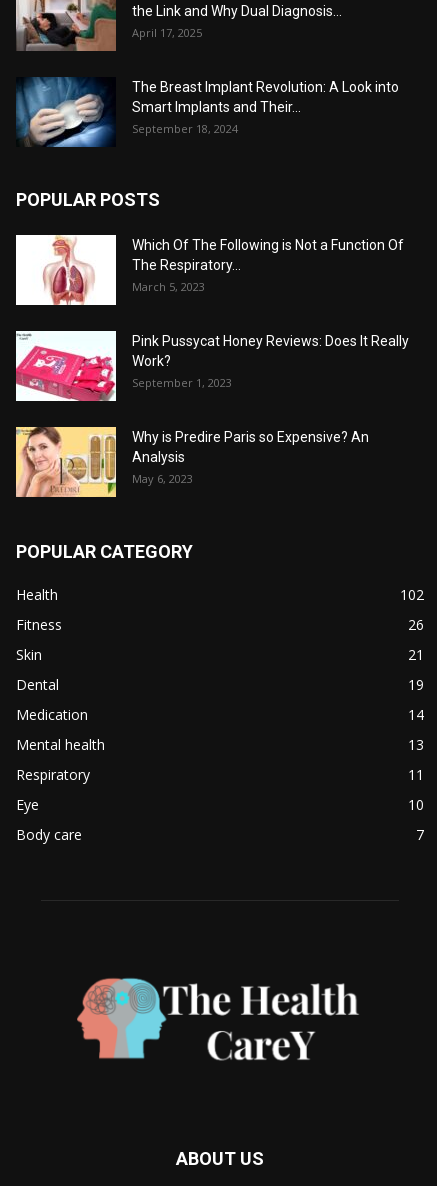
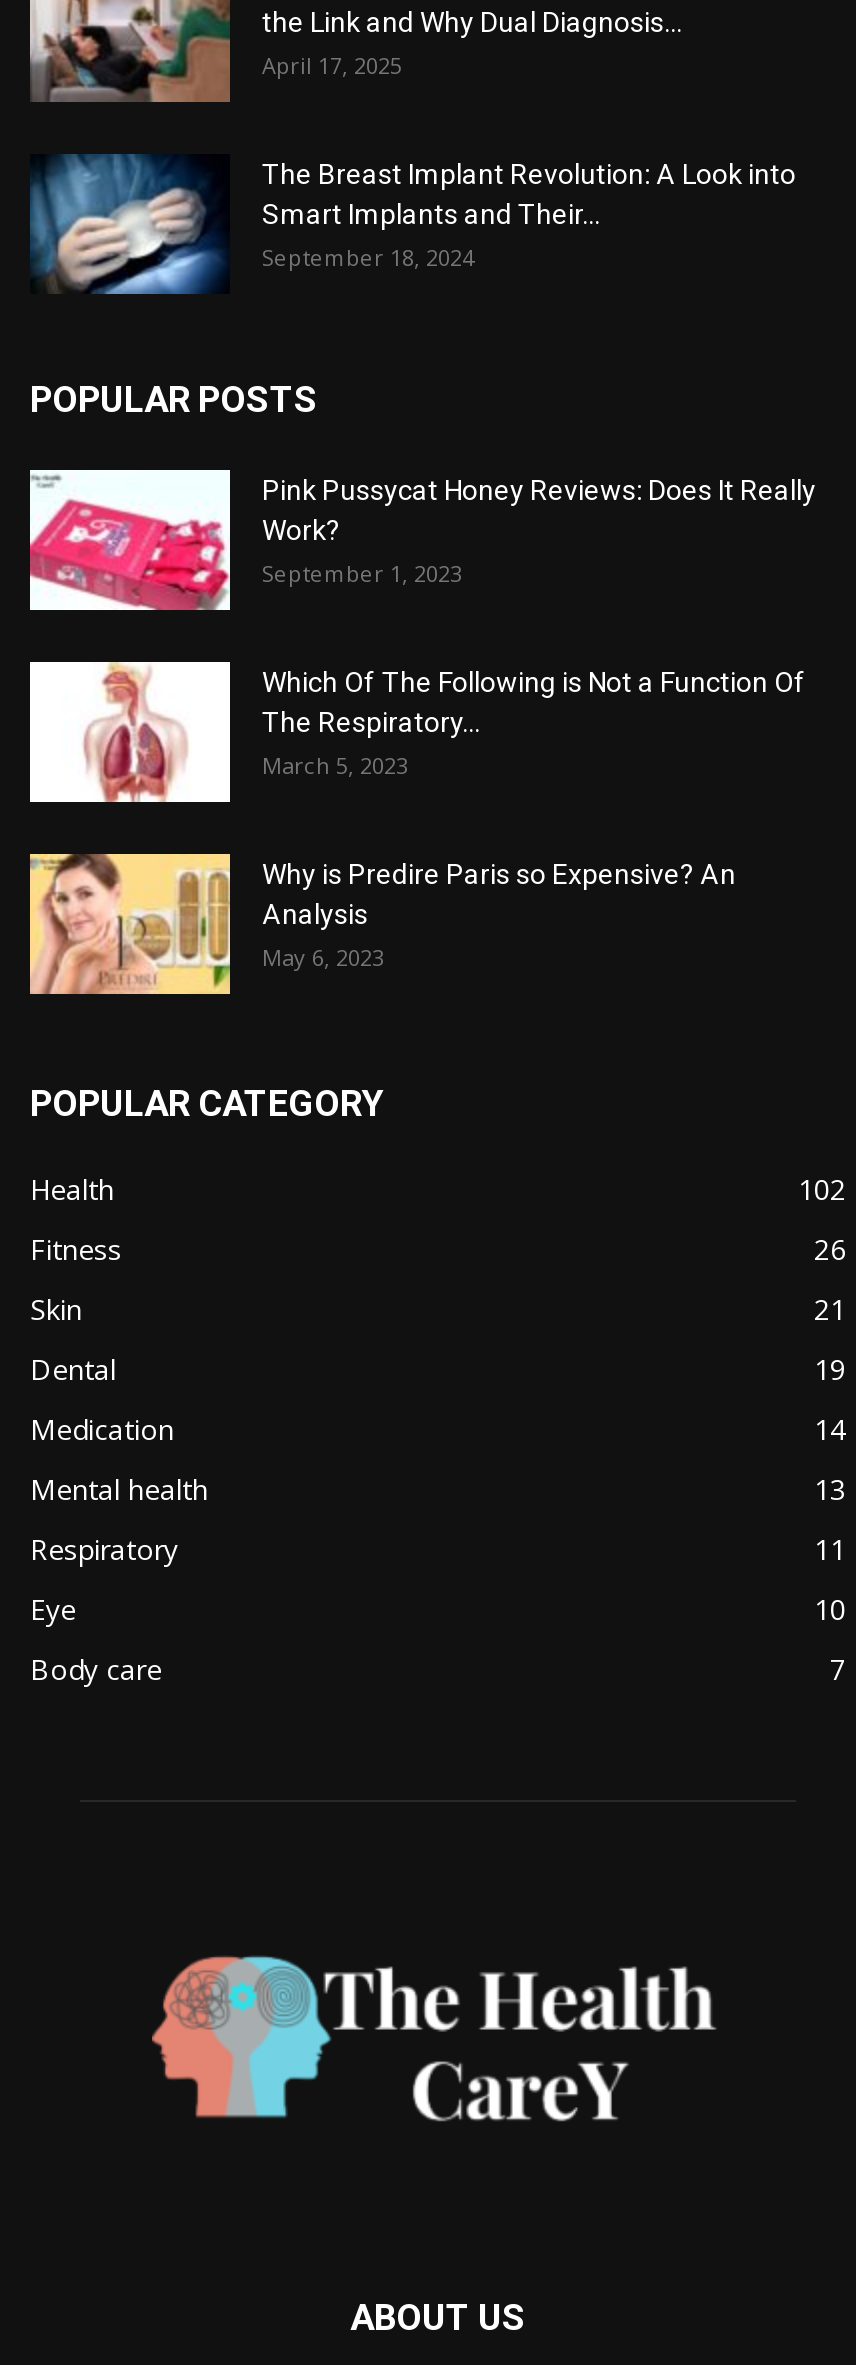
moved [37,234,404,307] -> [72,660,806,806]: [image] | Which Of The Following is Not a Function Of | The Respiratory... | March 5, 2023
moved [15,331,409,402] -> [28,470,816,612]: [image] | Pink Pussycat Honey Reviews: Does It Really | Work? | September 1, 2023

